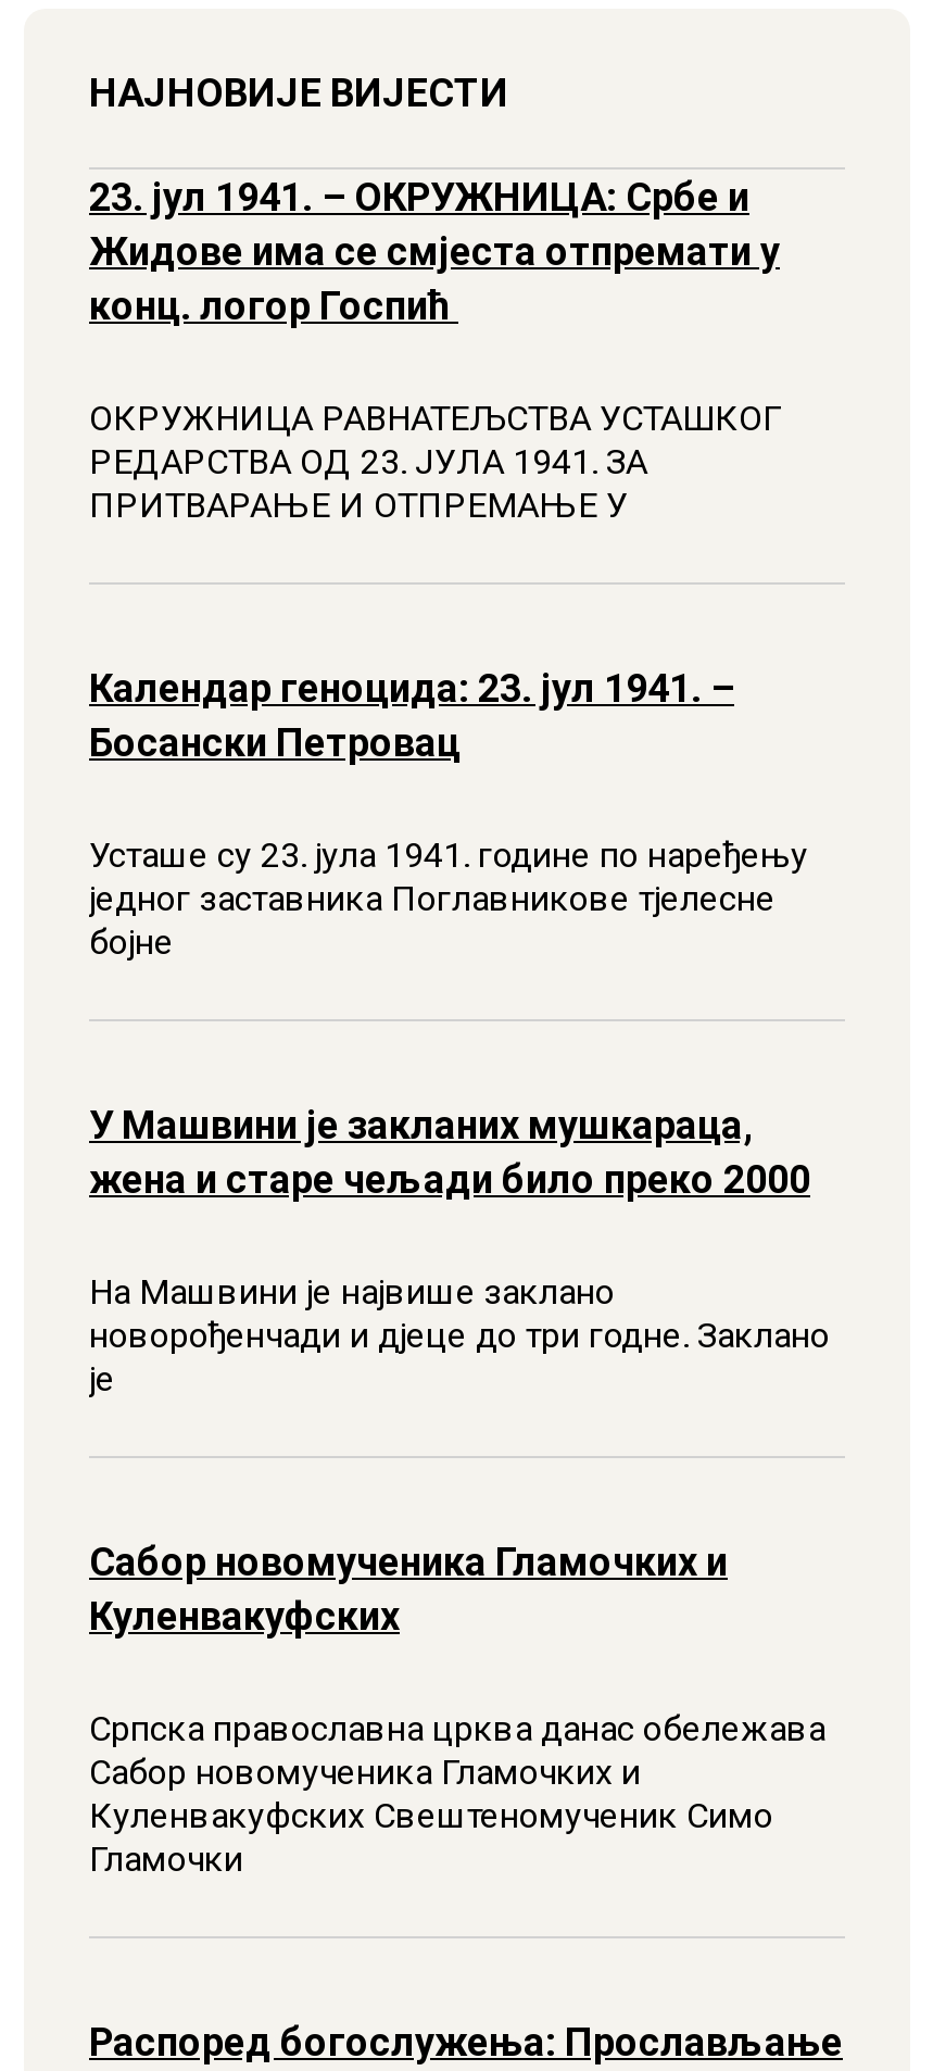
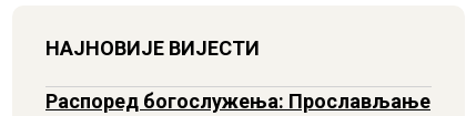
[89,174,782,526] 23. јул 1941. – ОКРУЖНИЦА: Србе и | Жидове има се смјеста отпремати у | конц. логор Госпић | ОКРУЖНИЦА РАВНАТЕЉСТВА УСТАШКОГ | РЕДАРСТВА ОД 23. ЈУЛА 1941. ЗА | ПРИТВАРАЊЕ И ОТПРЕМАЊЕ У -> none
[89,665,808,963] Календар геноцида: 23. јул 1941. – | Босански Петровац | Усташе су 23. јула 1941. године по наређењу | једног заставника Поглавникове тјелесне | бојне -> none
[89,1102,830,1400] У Машвини је закланих мушкараца, | жена и старе чељади било преко 2000 | На Машвини је највише заклано | новорођенчади и дјеце до три годне. Заклано | је -> none
[89,1539,825,1880] Сабор новомученика Гламочких и | Куленвакуфских | Српска православна црква данас обележава | Сабор новомученика Гламочких и | Куленвакуфских Свештеномученик Симо | Гламочки -> none

